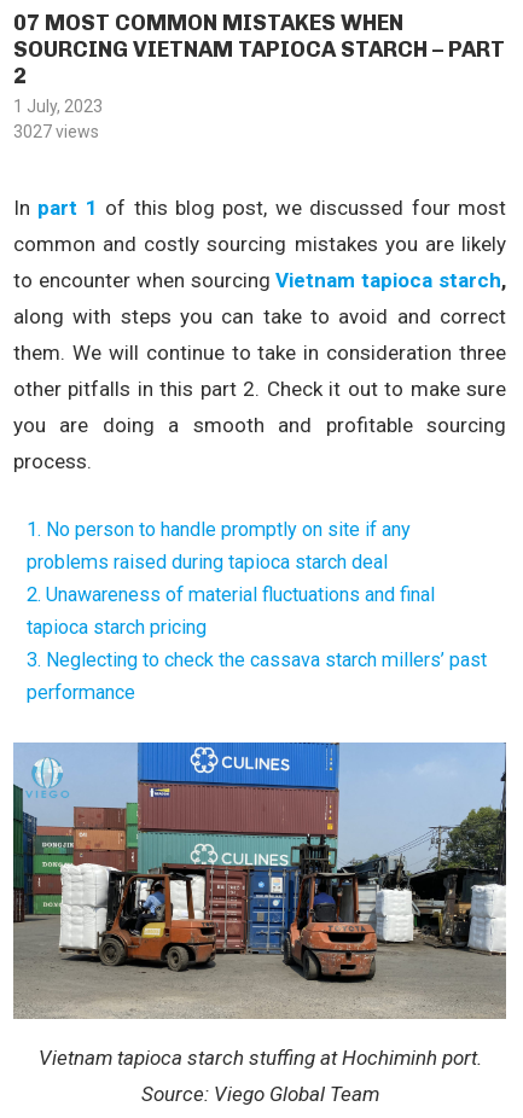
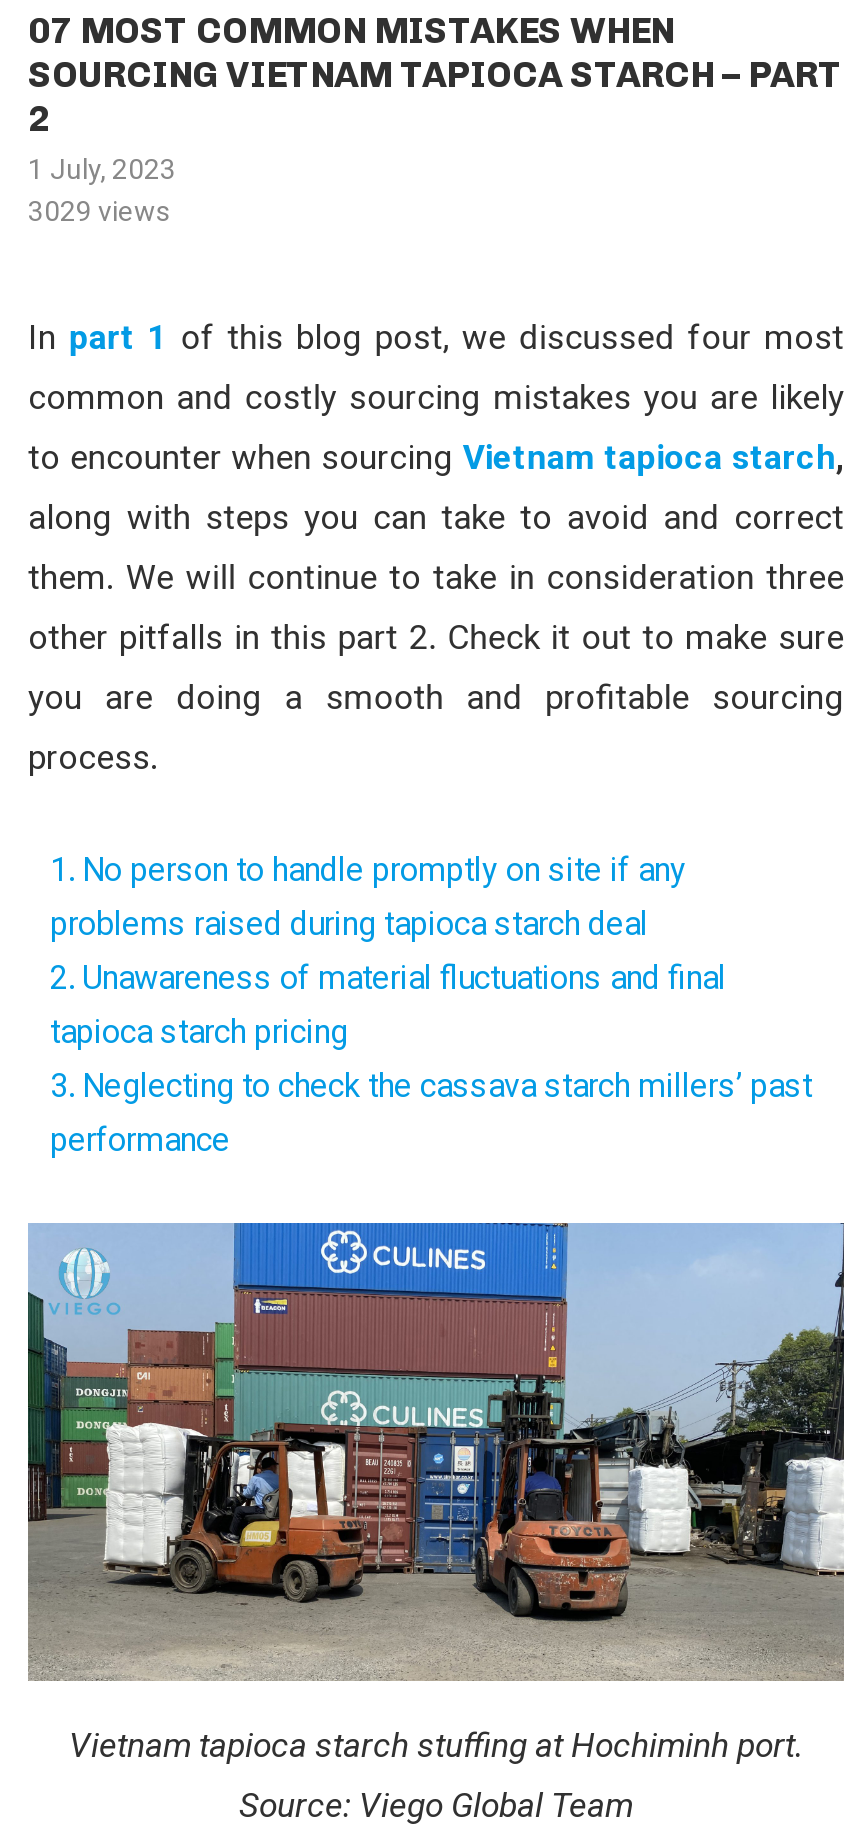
[13,122,99,141] 3027 views -> [28,195,170,227] 3029 views

